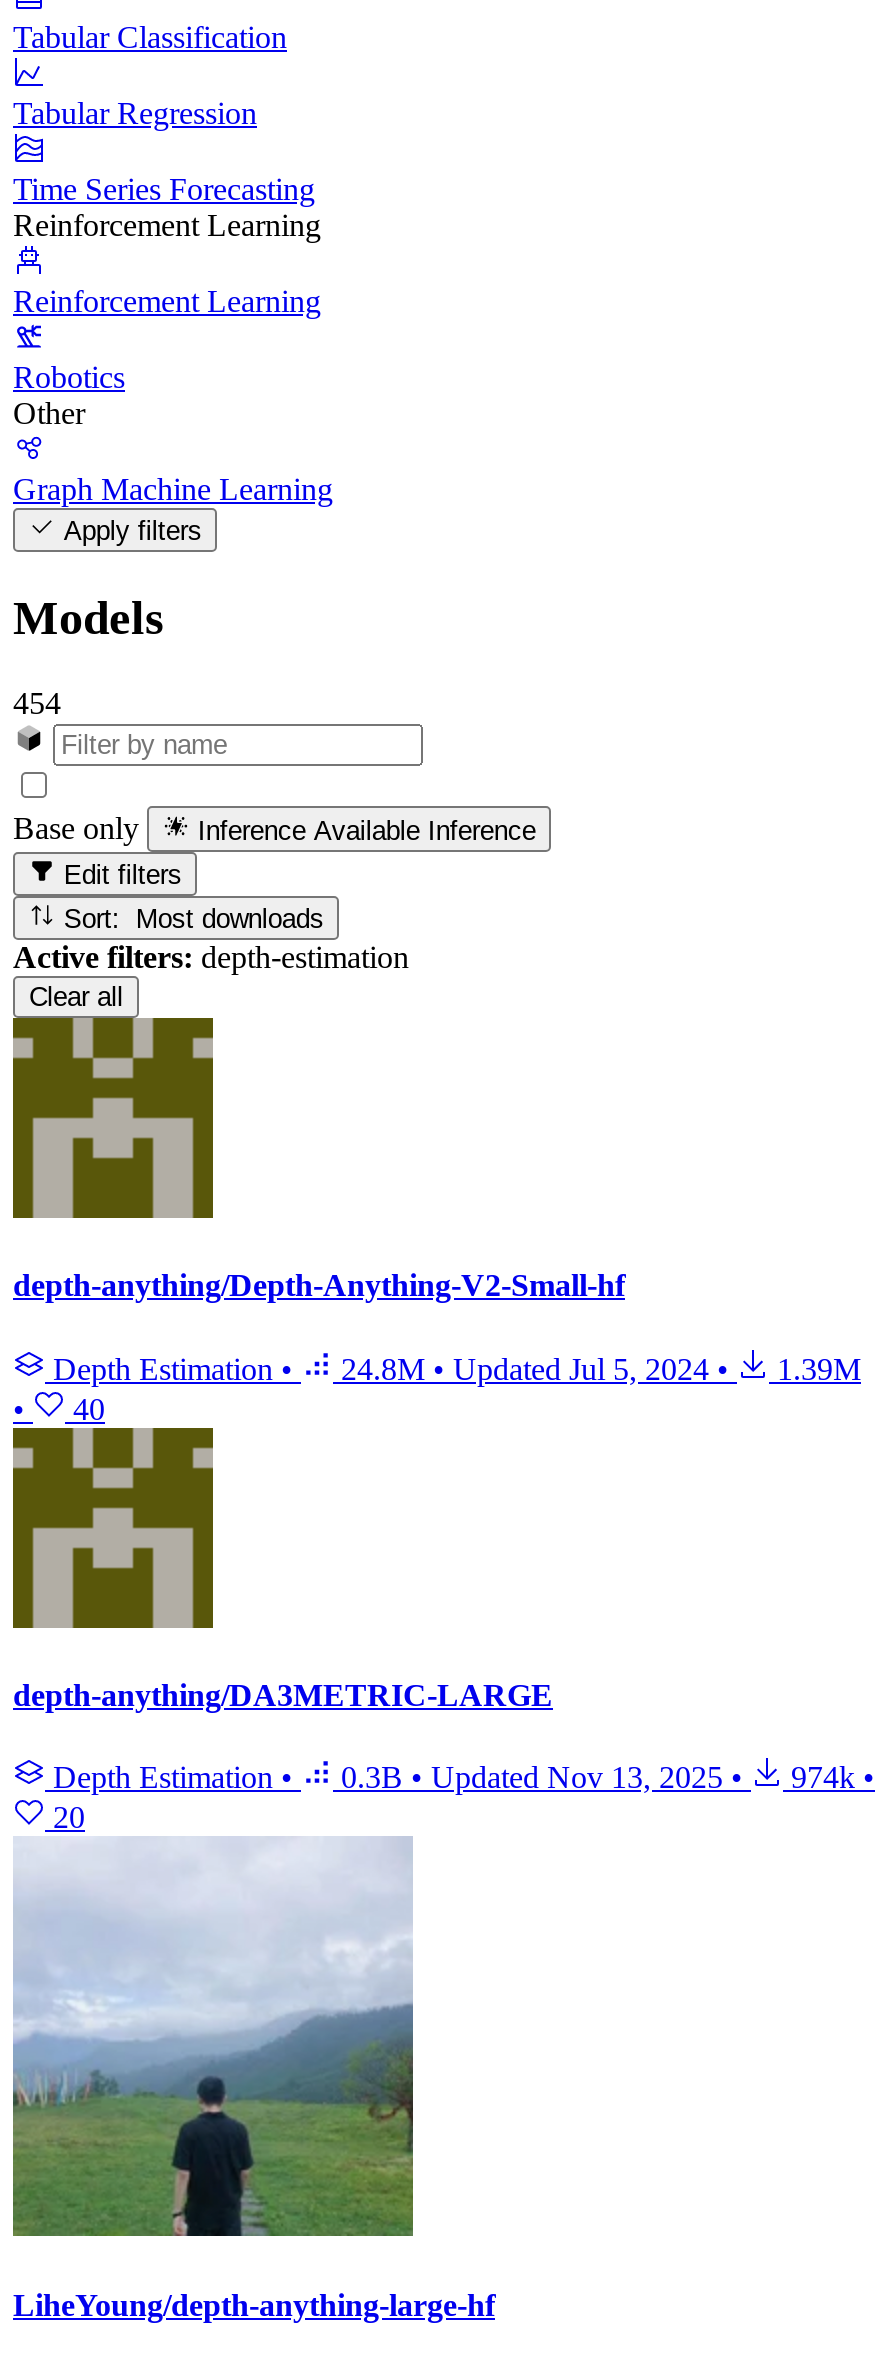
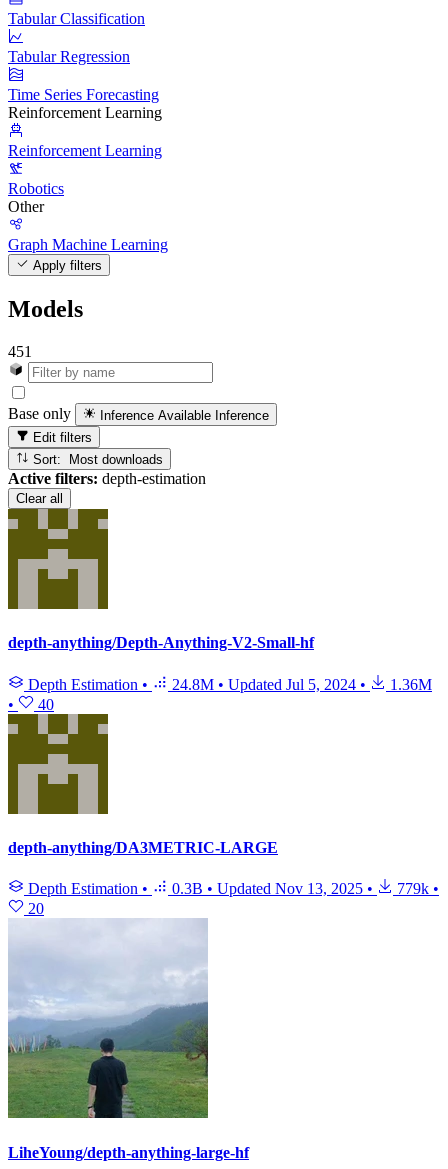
[13,686,61,720] 454 -> [8,343,32,360] 451
[45,1351,861,1385] Depth Estimation • 24.8M • Updated Jul 5, 2024 • 1.39M -> [24,676,432,693] Depth Estimation • 24.8M • Updated Jul 5, 2024 • 1.36M
[45,1761,875,1795] Depth Estimation • 0.3B • Updated Nov 13, 2025 • 974k • -> [24,880,439,897] Depth Estimation • 0.3B • Updated Nov 13, 2025 • 779k •

